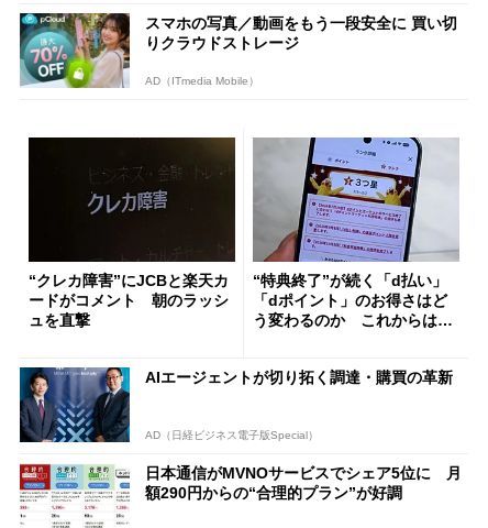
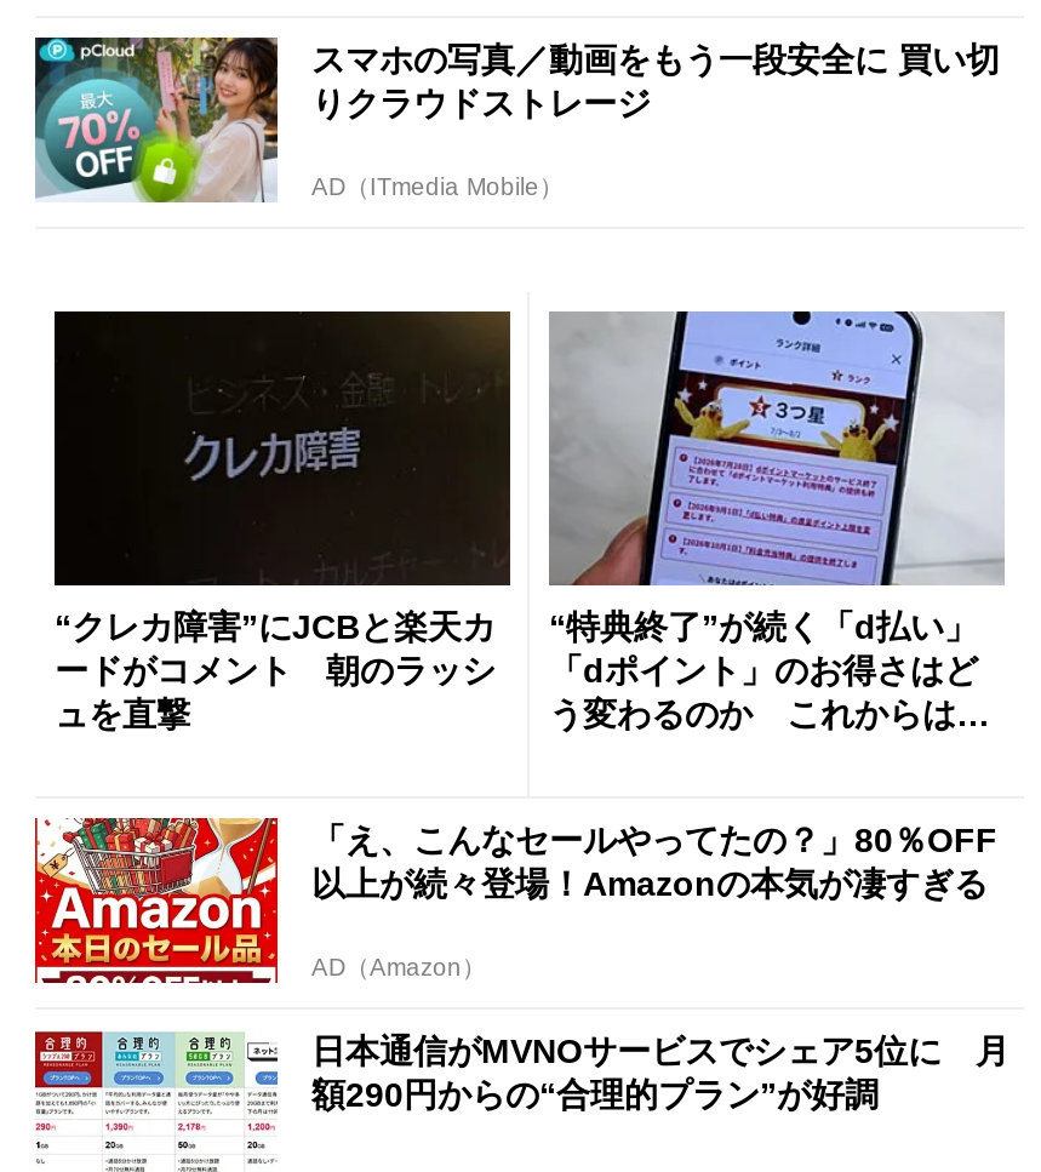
[19,366,453,443] [image] | AIエージェントが切り拓く調達・購買の革新 -> [33,816,997,985] [image] | 「え、こんなセールやってたの？」80％OFF | 以上が続々登場！Amazonの本気が凄すぎる
[145,429,319,441] AD（日経ビジネス電子版Special） -> [311,954,486,981] AD（Amazon）

